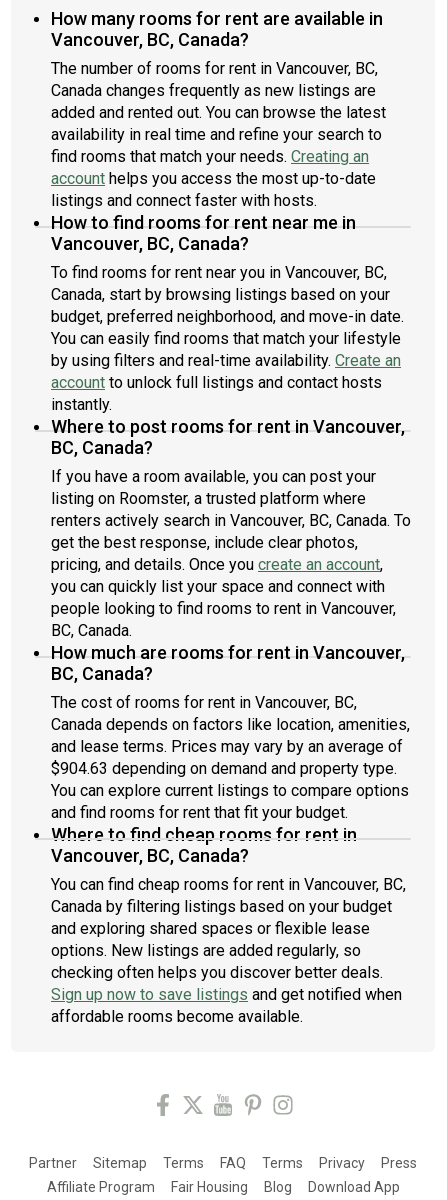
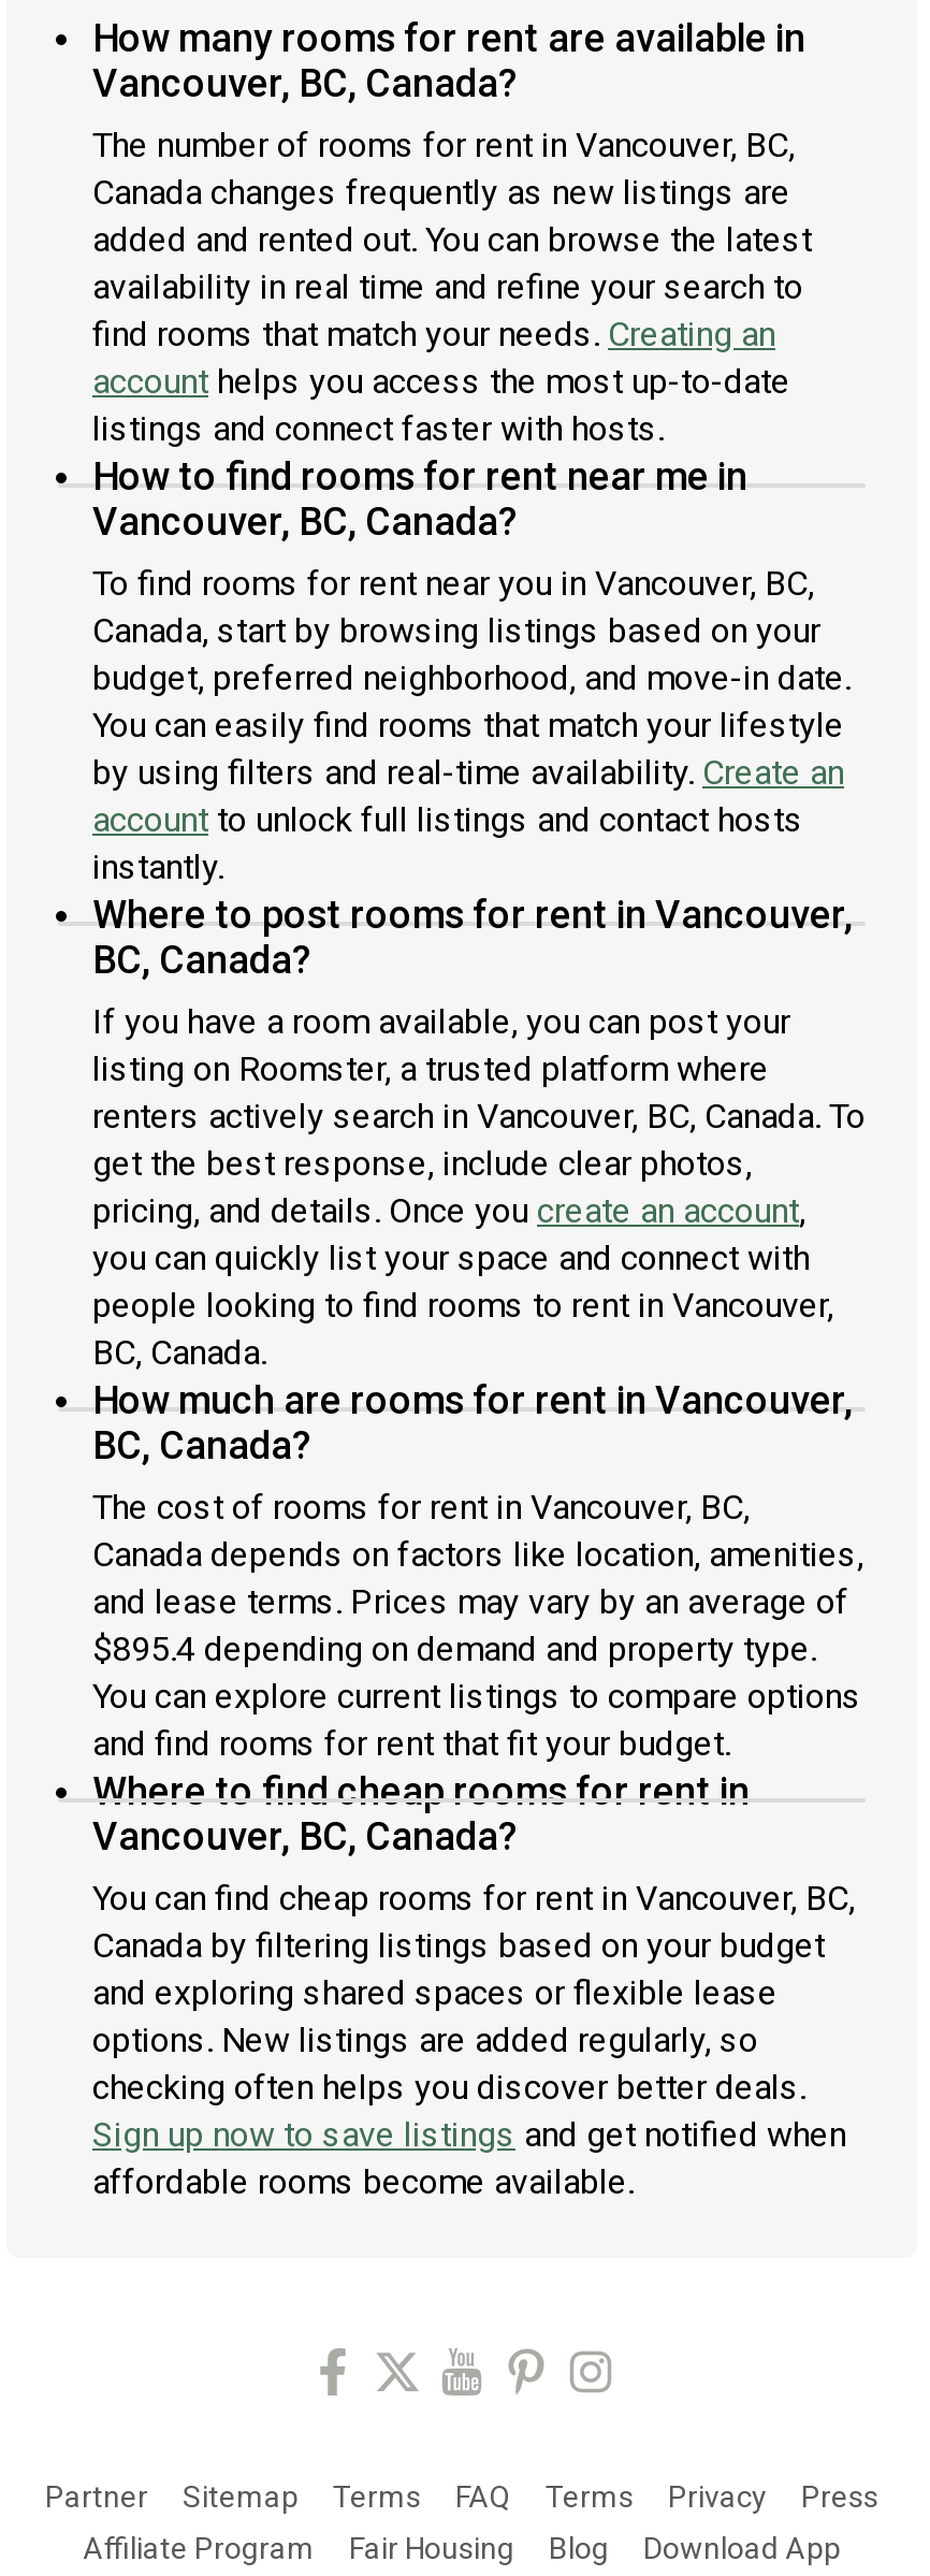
[51,759,397,778] $904.63 depending on demand and property type. -> [92,1629,816,1669] $895.4 depending on demand and property type.

